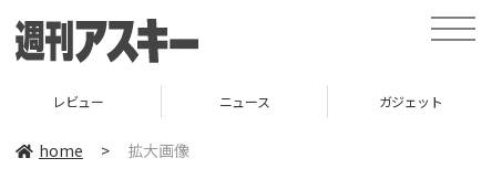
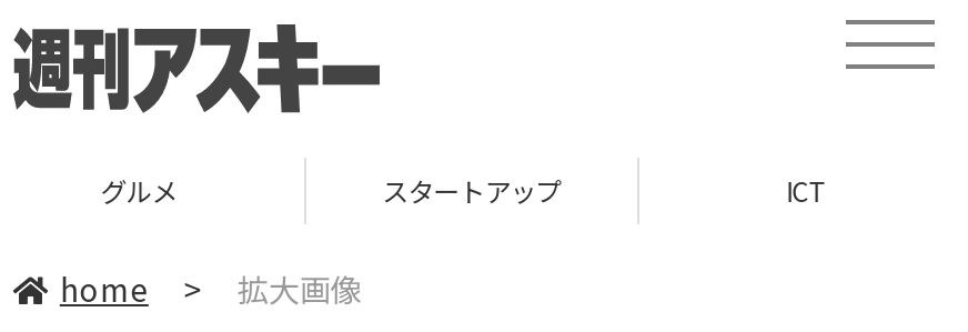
[53,92,442,110] レビュー | ニュース | ガジェット -> [100,171,823,209] グルメ | スタートアップ | ICT

